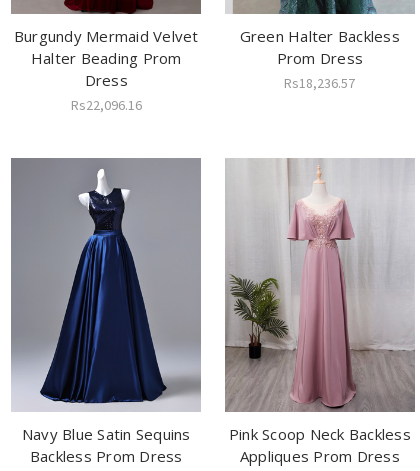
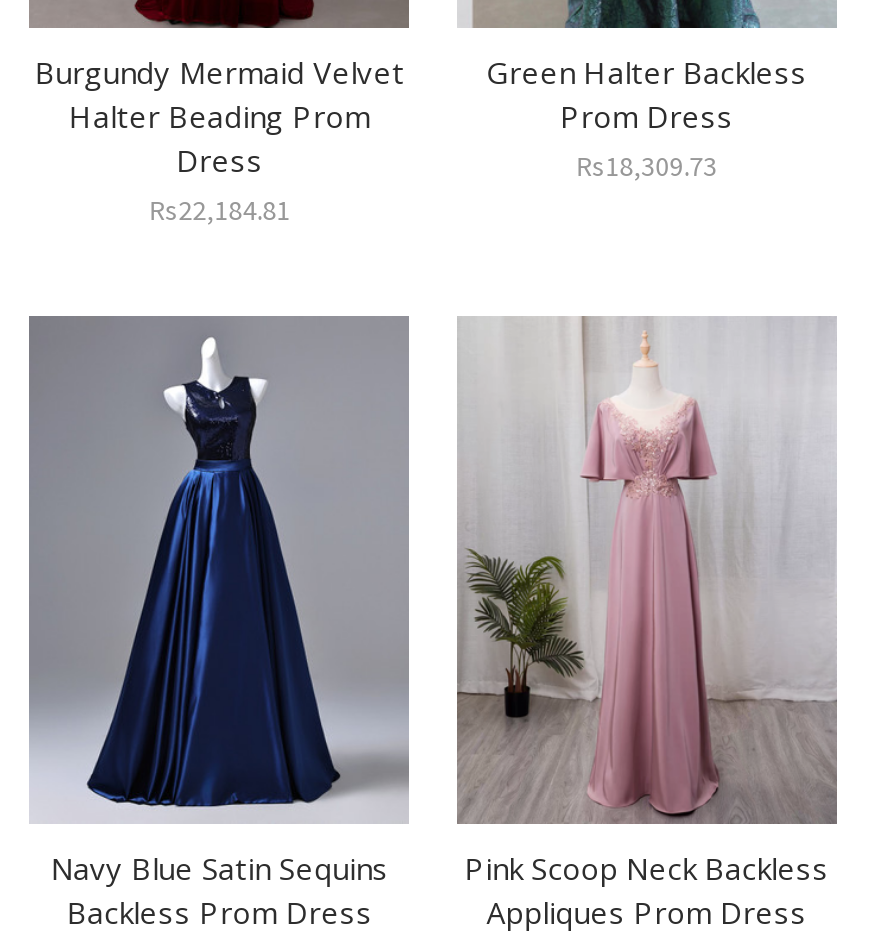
[284,74,355,92] Rs18,236.57 -> [575,148,717,184] Rs18,309.73
[71,96,142,114] Rs22,096.16 -> [149,192,291,228] Rs22,184.81

